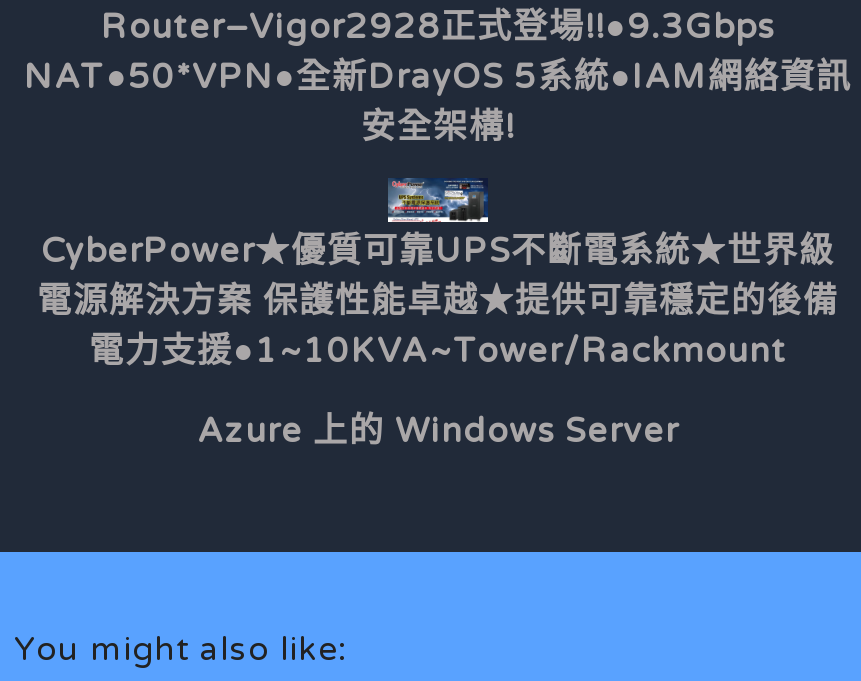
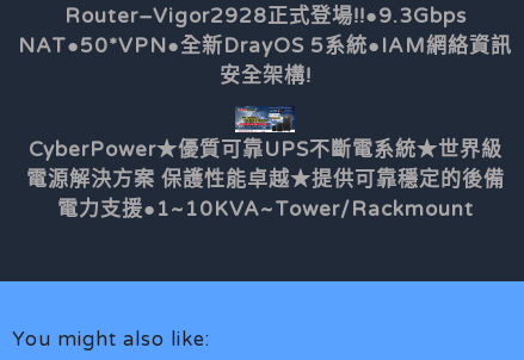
[197,411,679,453] Azure 上的 Windows Server -> none

